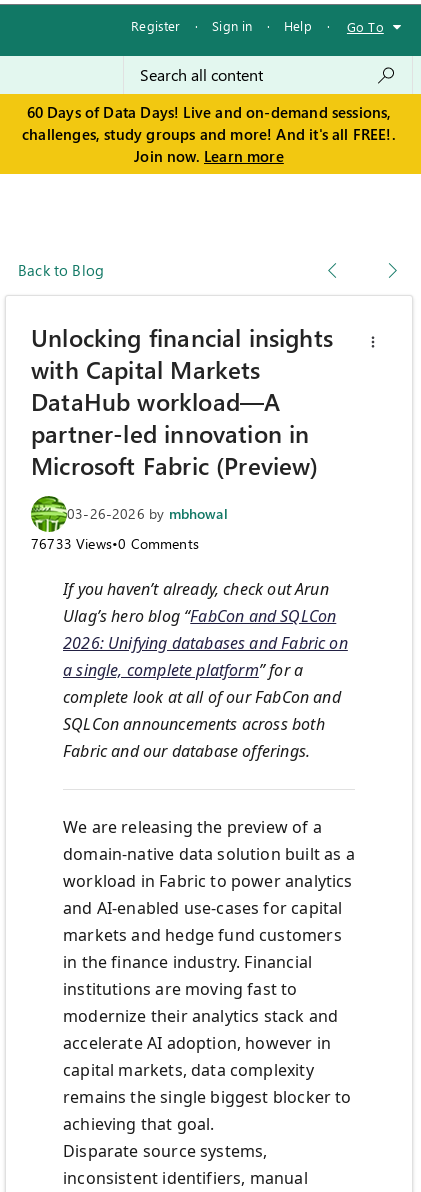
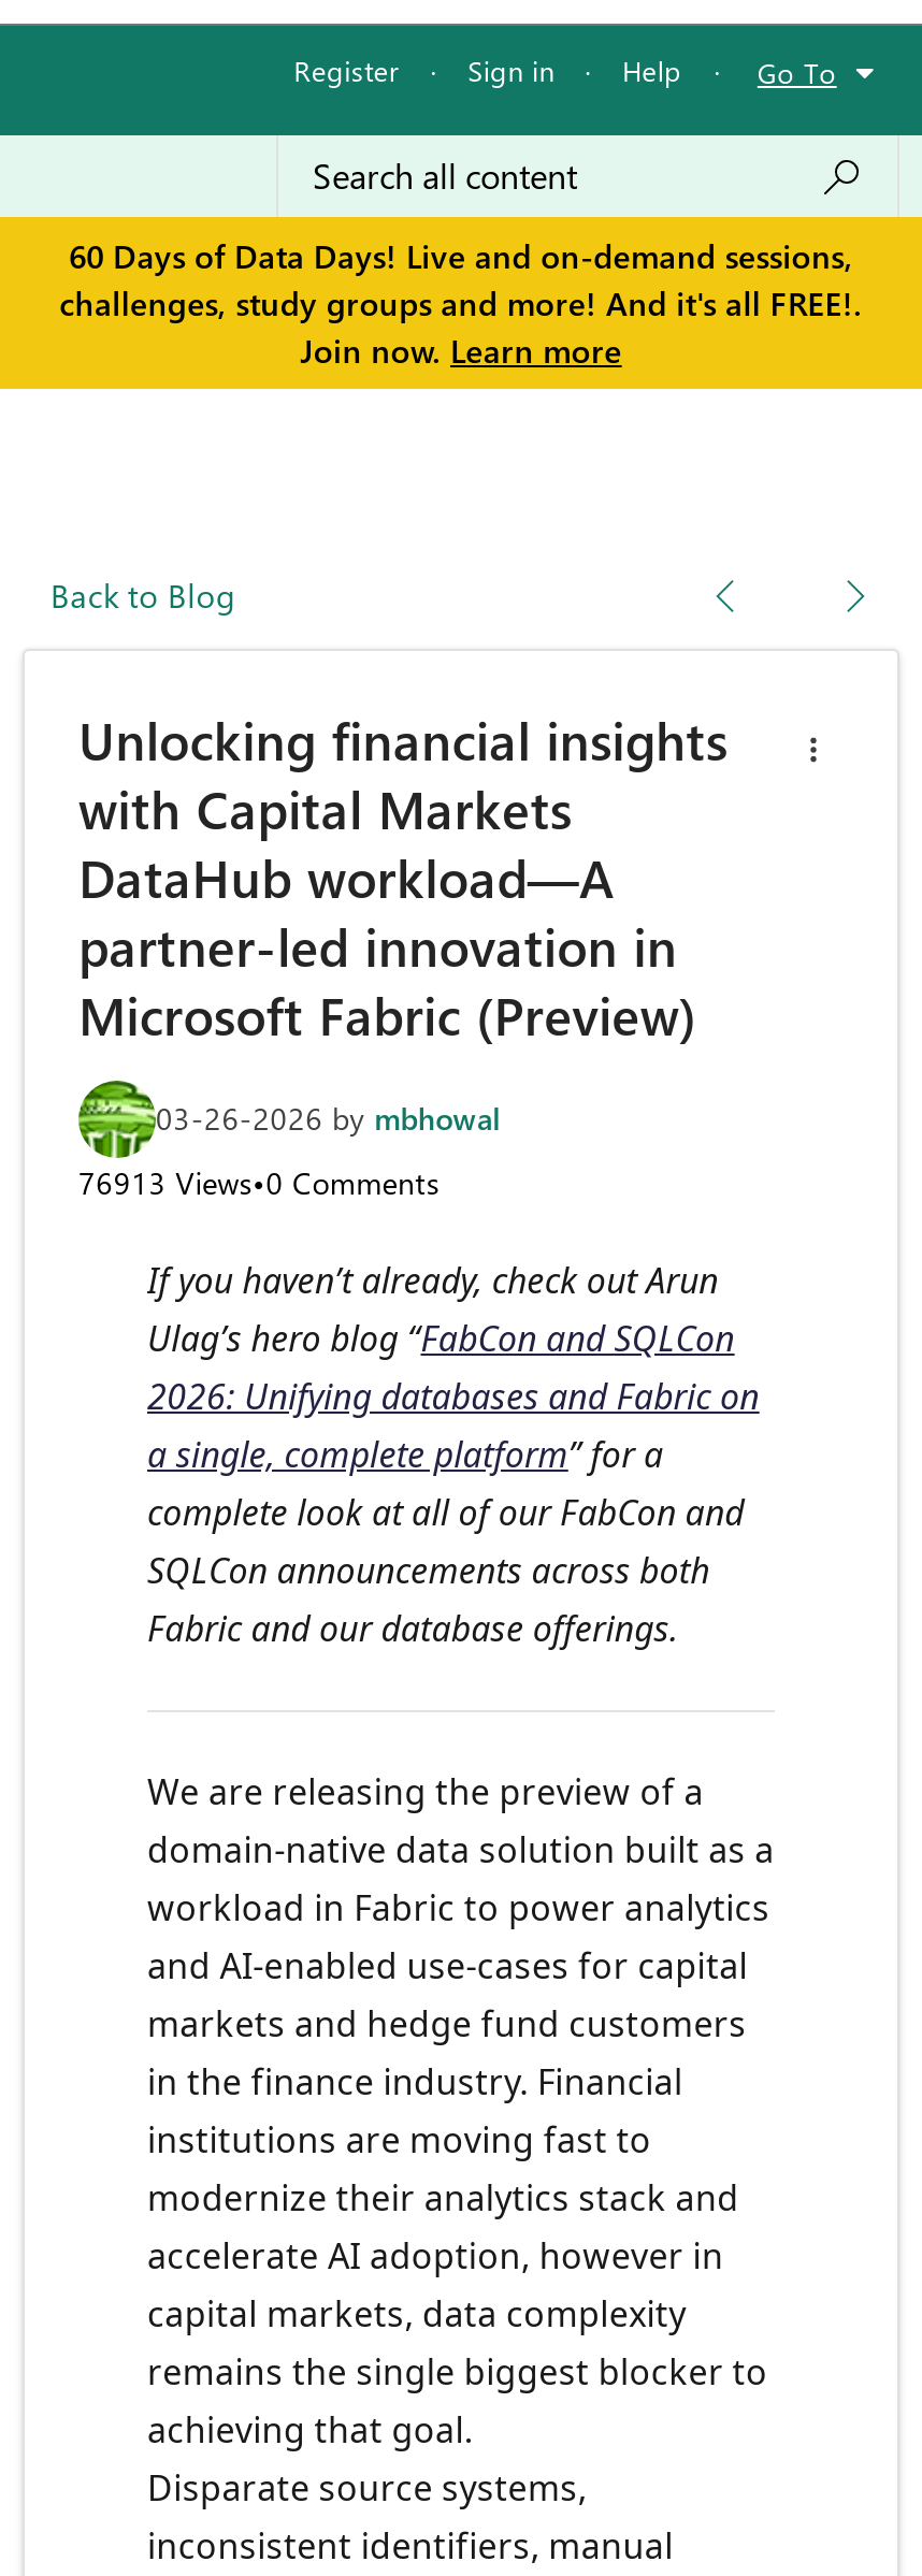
[31,534,199,553] 76733 Views•0 Comments -> [78,1163,440,1204] 76913 Views•0 Comments

